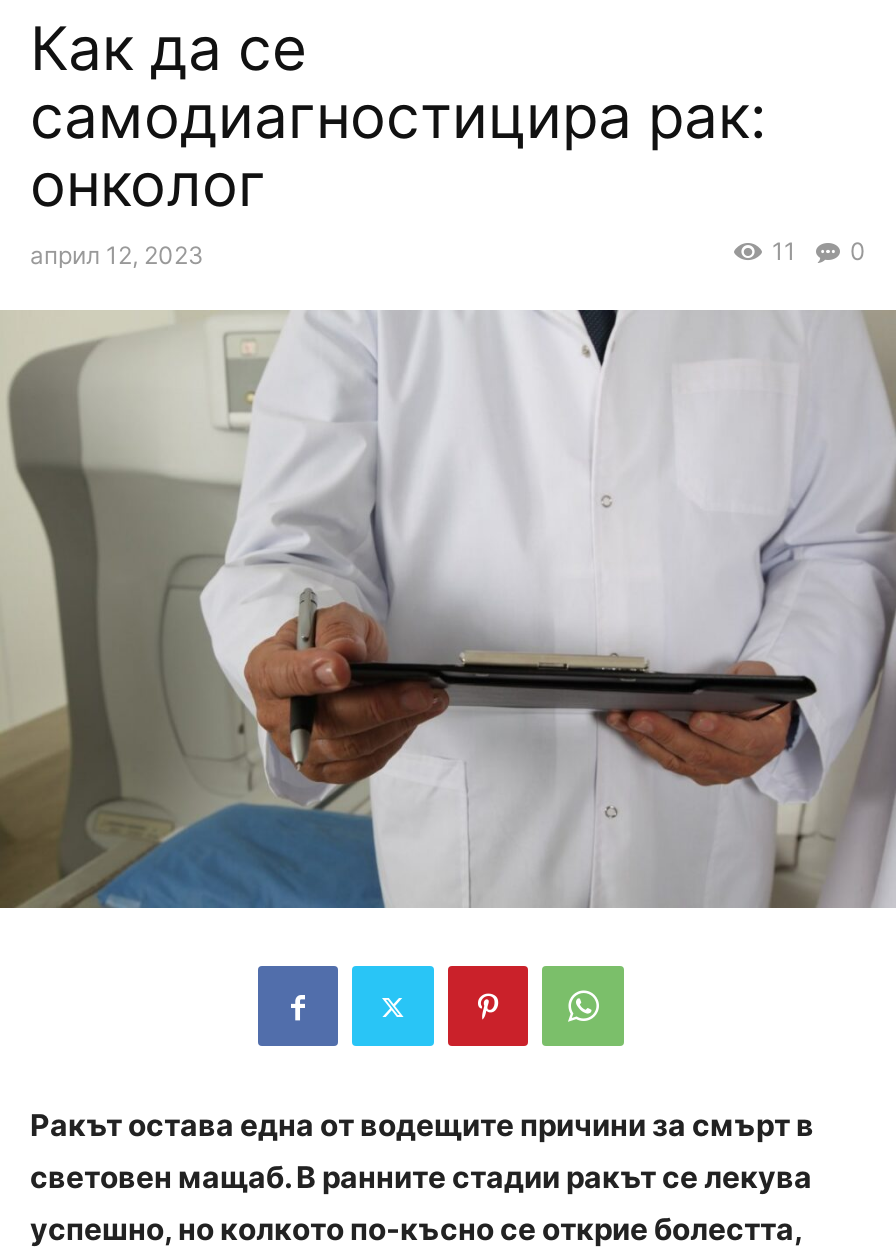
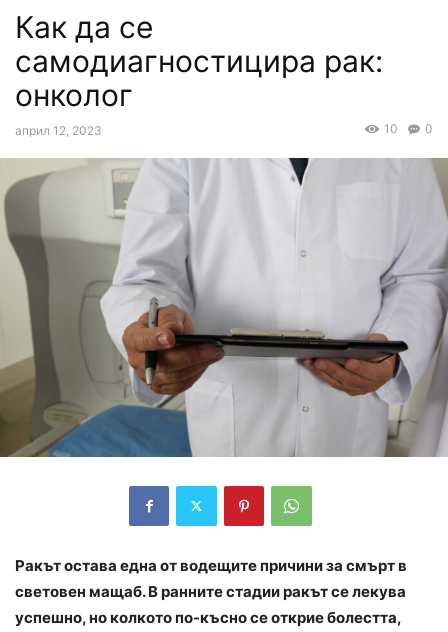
[772,236,866,266] 11 0 -> [384,121,433,136] 10 0

